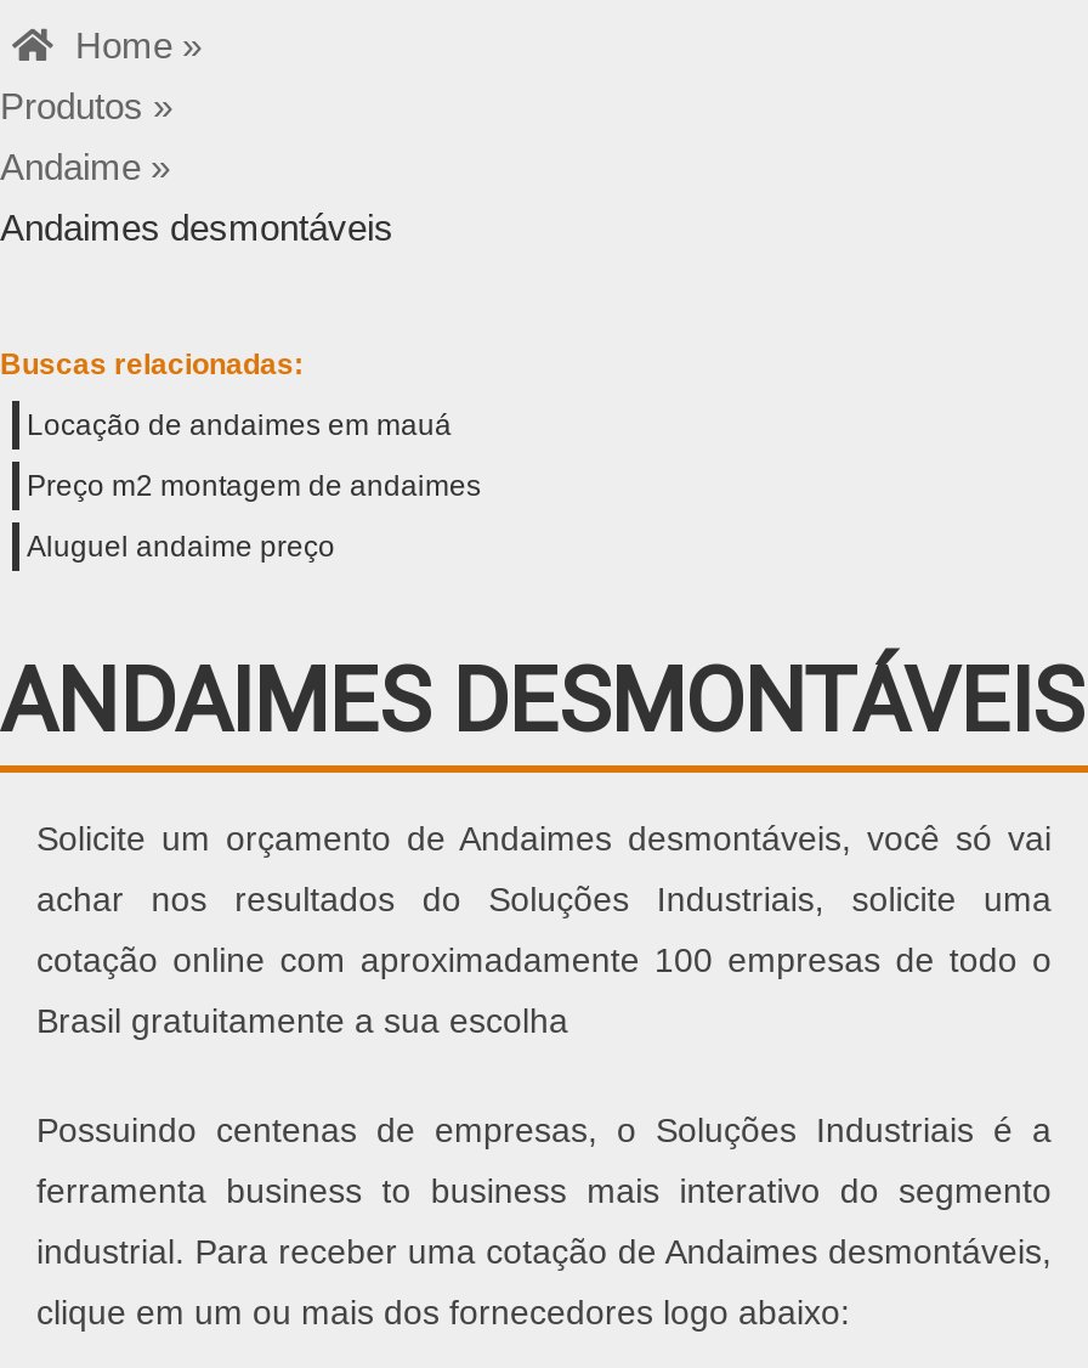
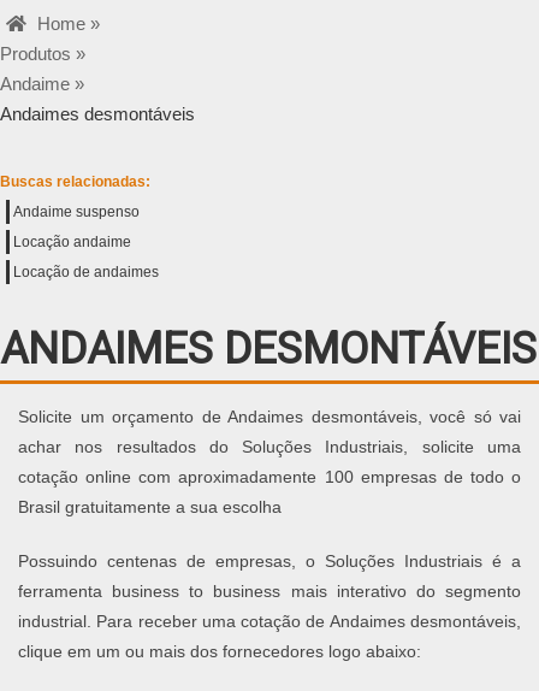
[27,408,452,442] Locação de andaimes em mauá -> [13,203,140,220] Andaime suspenso
[27,469,481,503] Preço m2 montagem de andaimes -> [13,234,131,250] Locação andaime
[27,530,335,564] Aluguel andaime preço -> [13,264,159,280] Locação de andaimes

